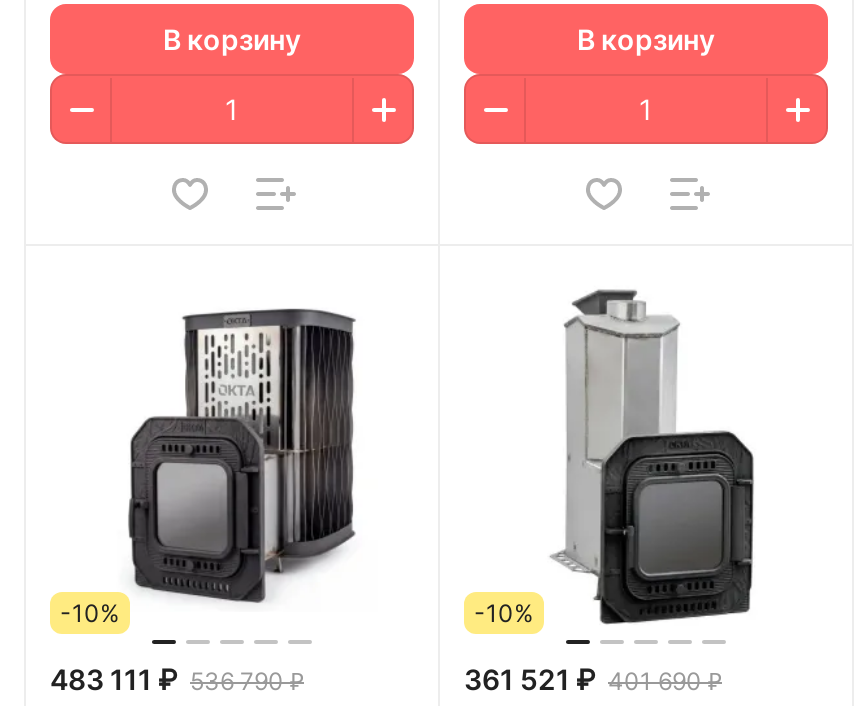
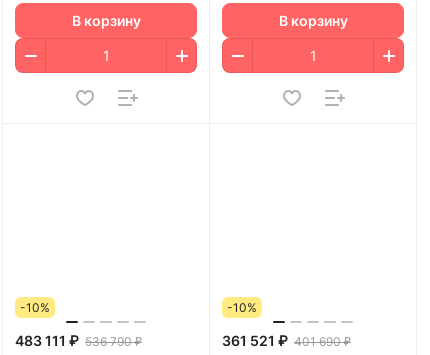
[550,288,756,626] [image] -> none
[126,306,356,606] [image] -> none

